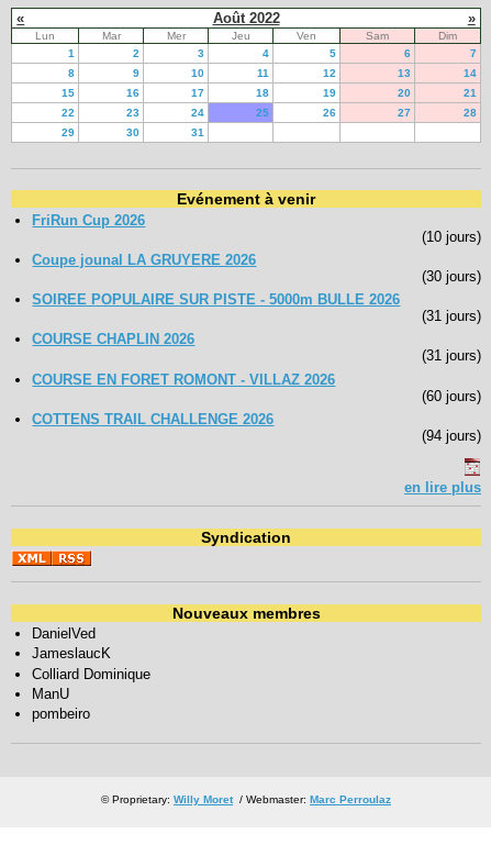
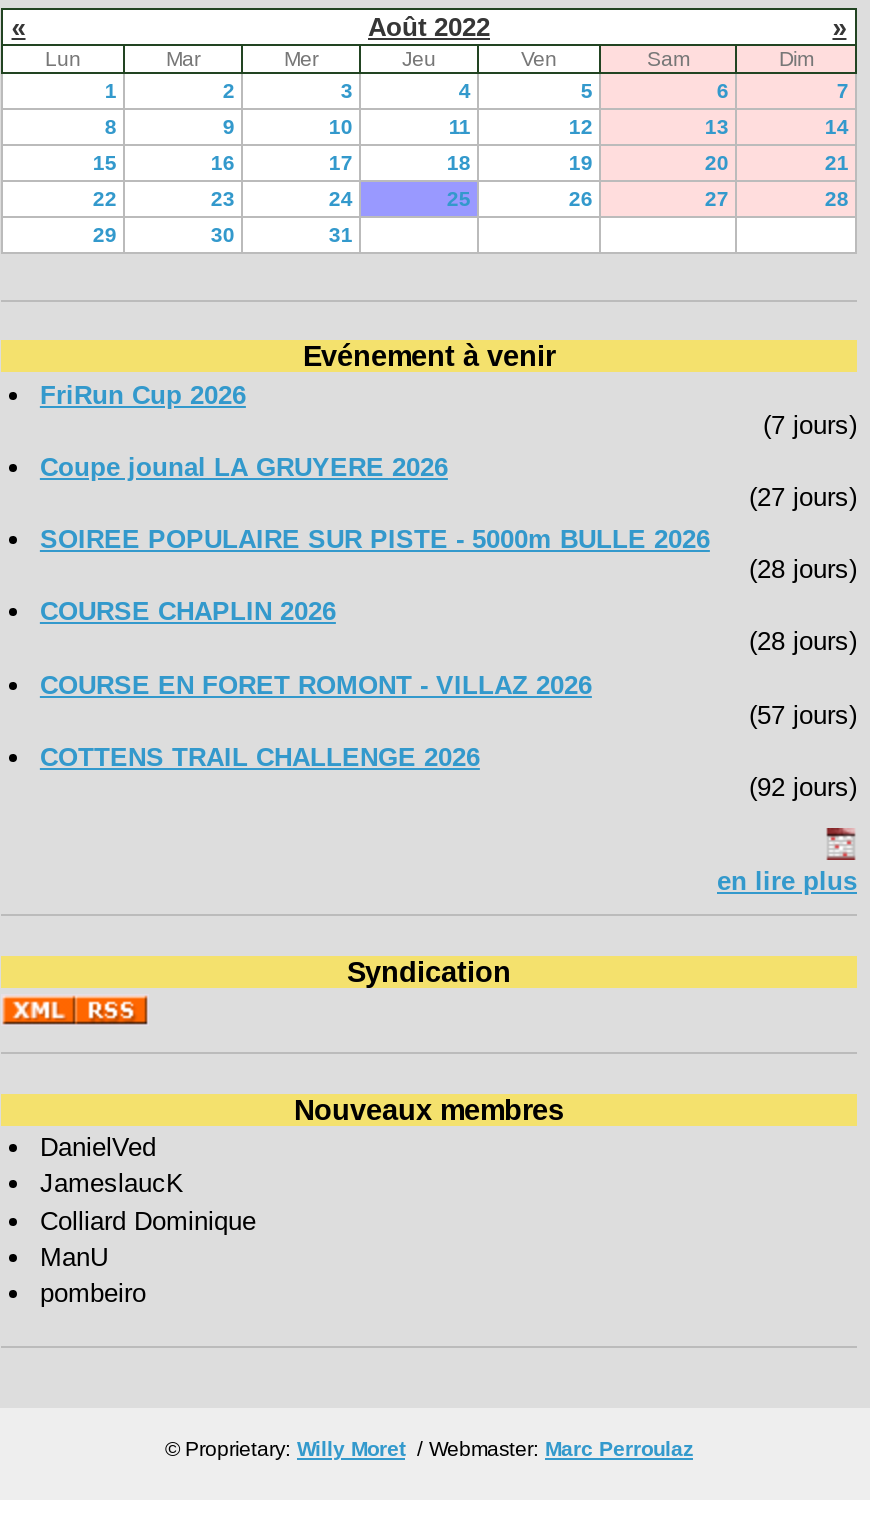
[422,228,481,245] (10 jours) -> [763,410,857,440] (7 jours)
[422,268,481,285] (30 jours) -> [749,482,857,512] (27 jours)
[422,308,481,324] (31 jours) -> [749,554,857,584] (28 jours)
[422,348,481,364] (31 jours) -> [749,627,857,657] (28 jours)
[422,388,481,404] (60 jours) -> [749,699,857,729] (57 jours)
[422,427,481,444] (94 jours) -> [749,772,857,802] (92 jours)

